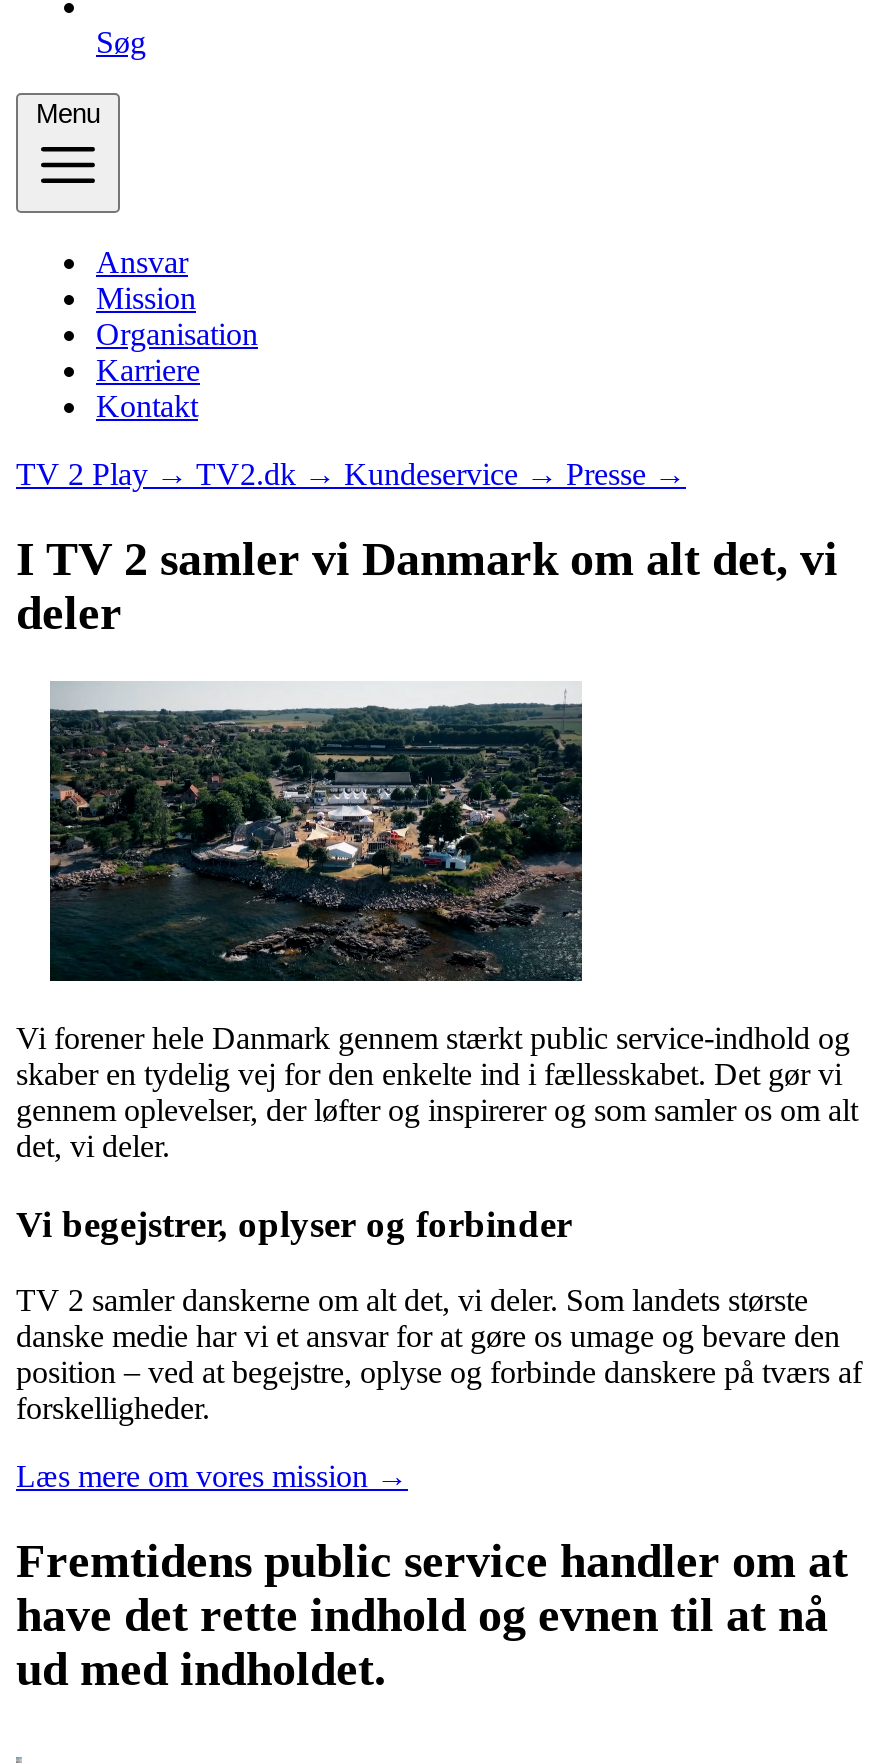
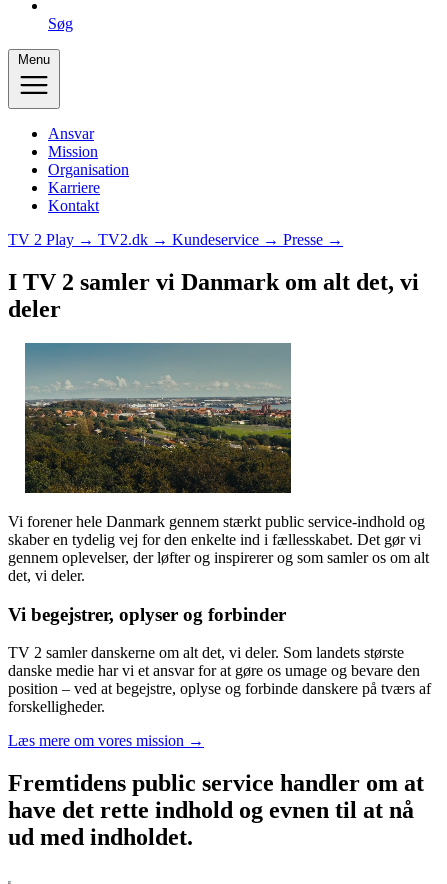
[48,683,582,981] [image] -> [24,342,292,494] [image]

